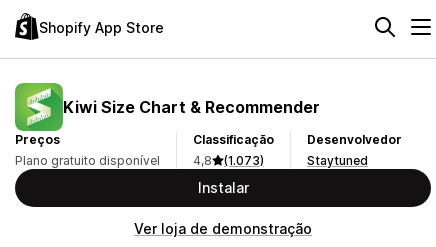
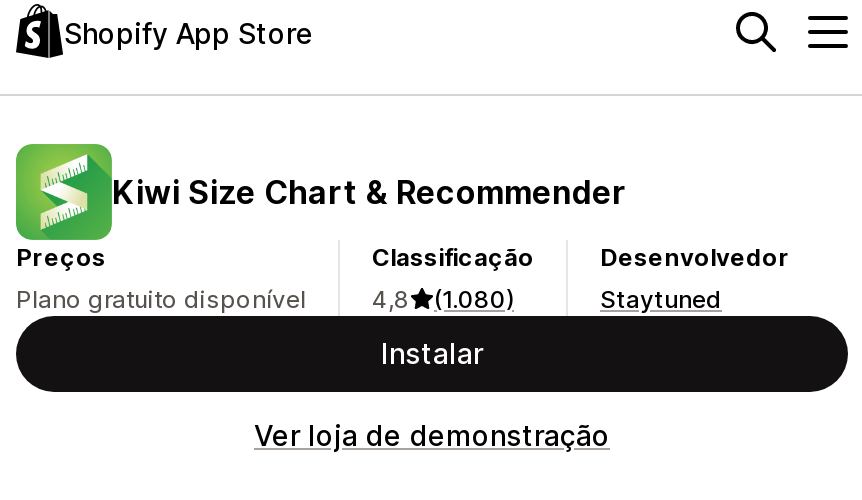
[193,153,264,168] 4,8 (1.073) -> [372,284,514,314] 4,8 (1.080)

